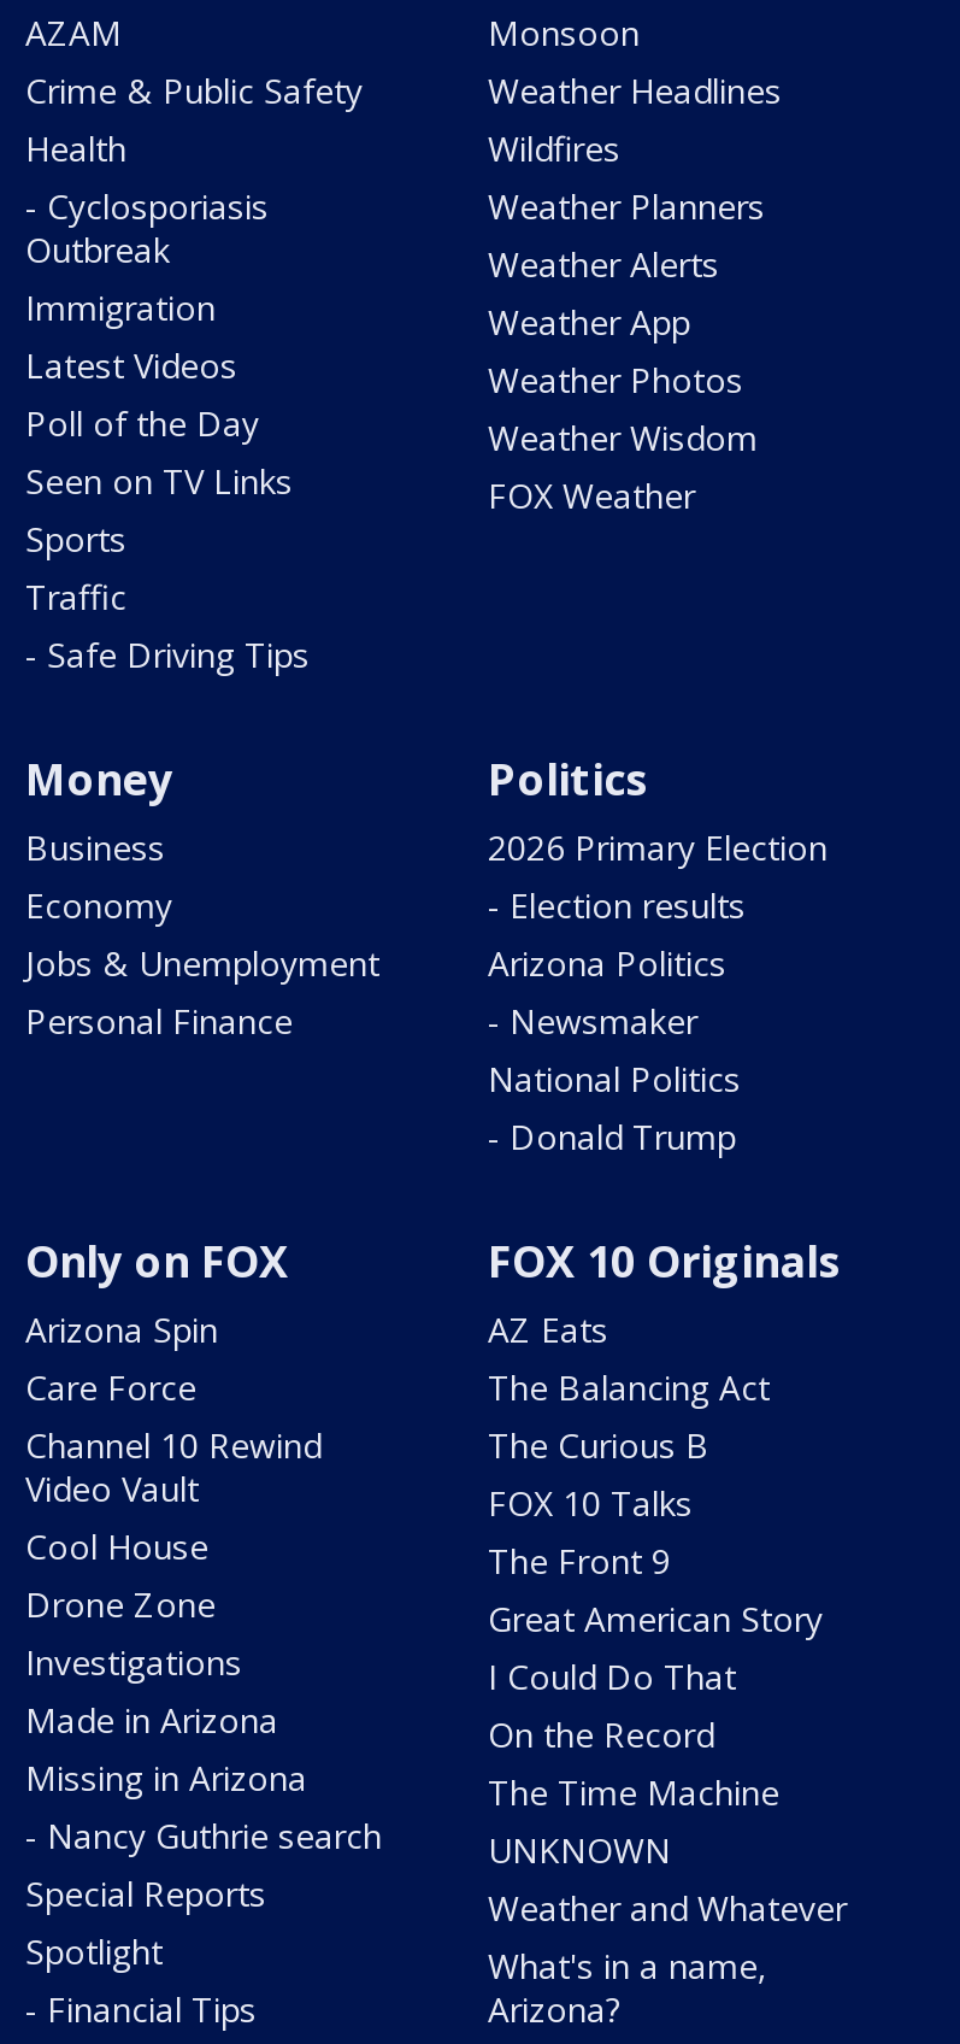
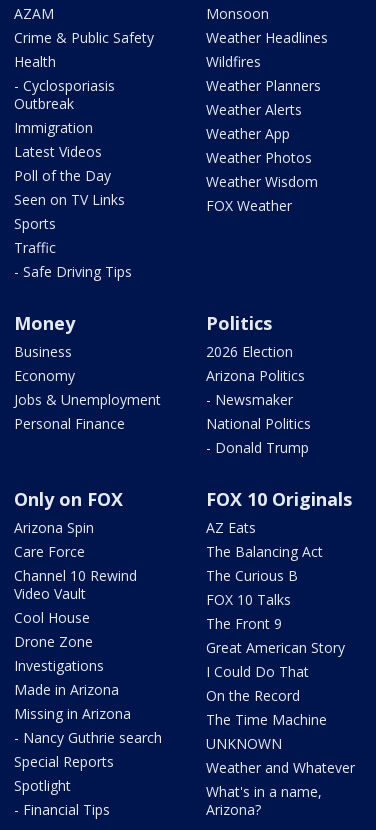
[488,824,828,928] 2026 Primary Election | - Election results -> [206,342,293,361] 2026 Election

